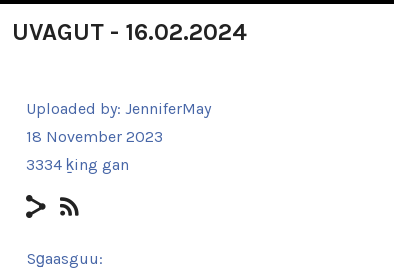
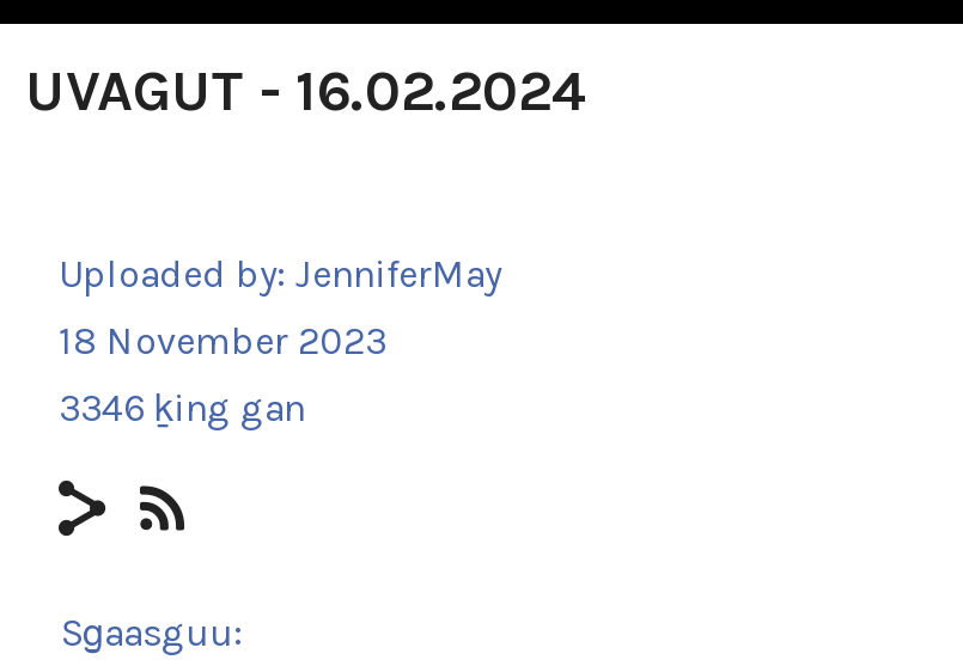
[26,155,129,174] 3334 ḵing gan -> [59,385,305,430] 3346 ḵing gan

